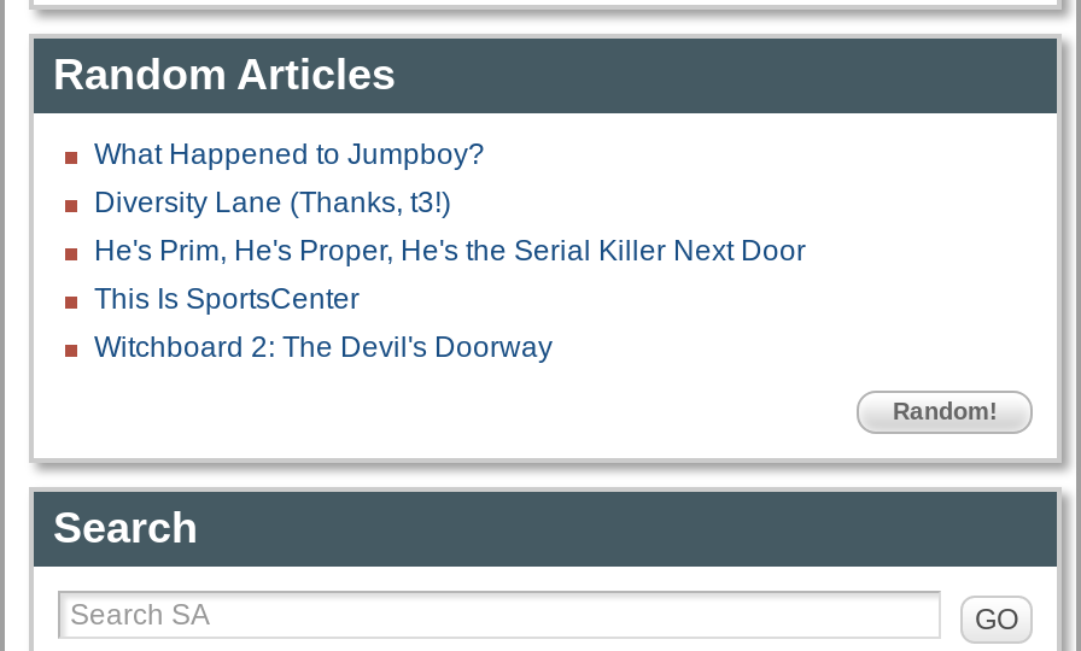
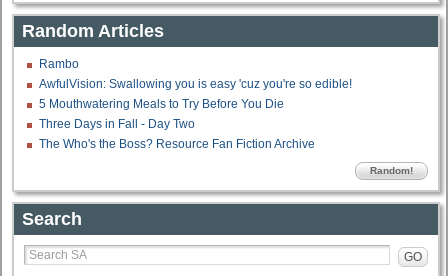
[94,137,806,364] What Happened to Jumpboy? | Diversity Lane (Thanks, t3!) | He's Prim, He's Proper, He's the Serial Killer Next Door | This Is SportsCenter | Witchboard 2: The Devil's Doorway -> [39,57,352,151] Rambo | AwfulVision: Swallowing you is easy 'cuz you're so edible! | 5 Mouthwatering Meals to Try Before You Die | Three Days in Fall - Day Two | The Who's the Boss? Resource Fan Fiction Archive

